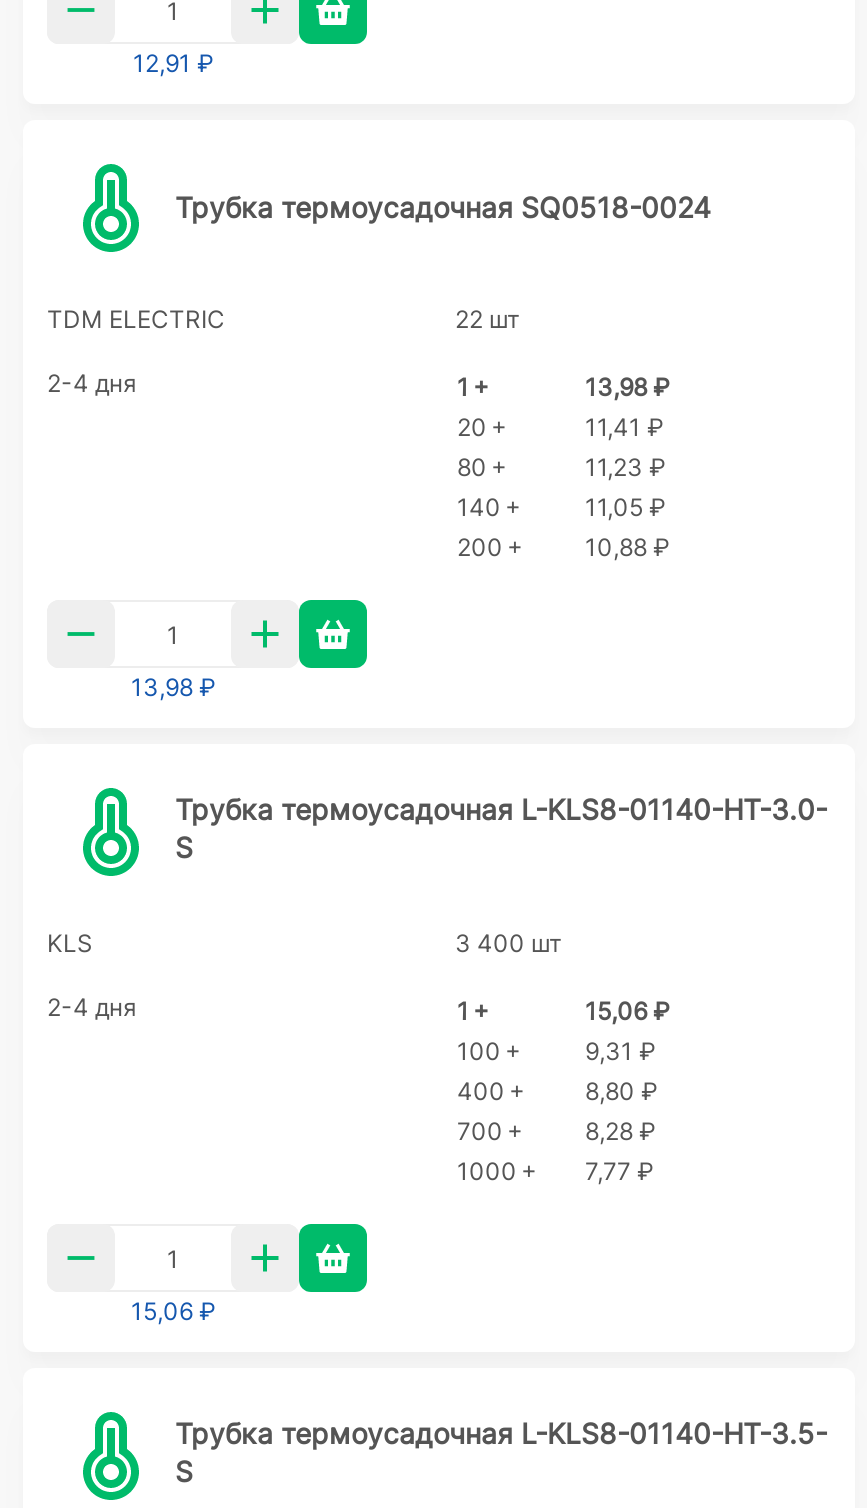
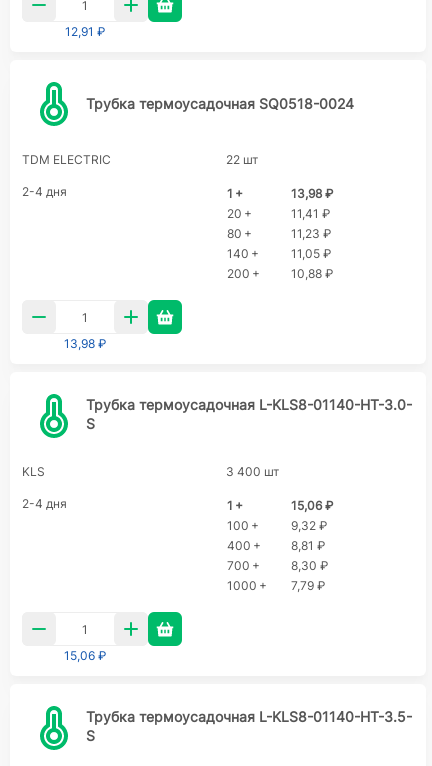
[585,1036,655,1066] 9,31 ₽ -> [291,518,327,533] 9,32 ₽
[457,1076,657,1106] 400 + 8,80 ₽ -> [227,538,325,553] 400 + 8,81 ₽
[585,1116,655,1146] 8,28 ₽ -> [291,558,328,573] 8,30 ₽
[457,1156,653,1186] 1000 + 7,77 ₽ -> [227,578,325,593] 1000 + 7,79 ₽

